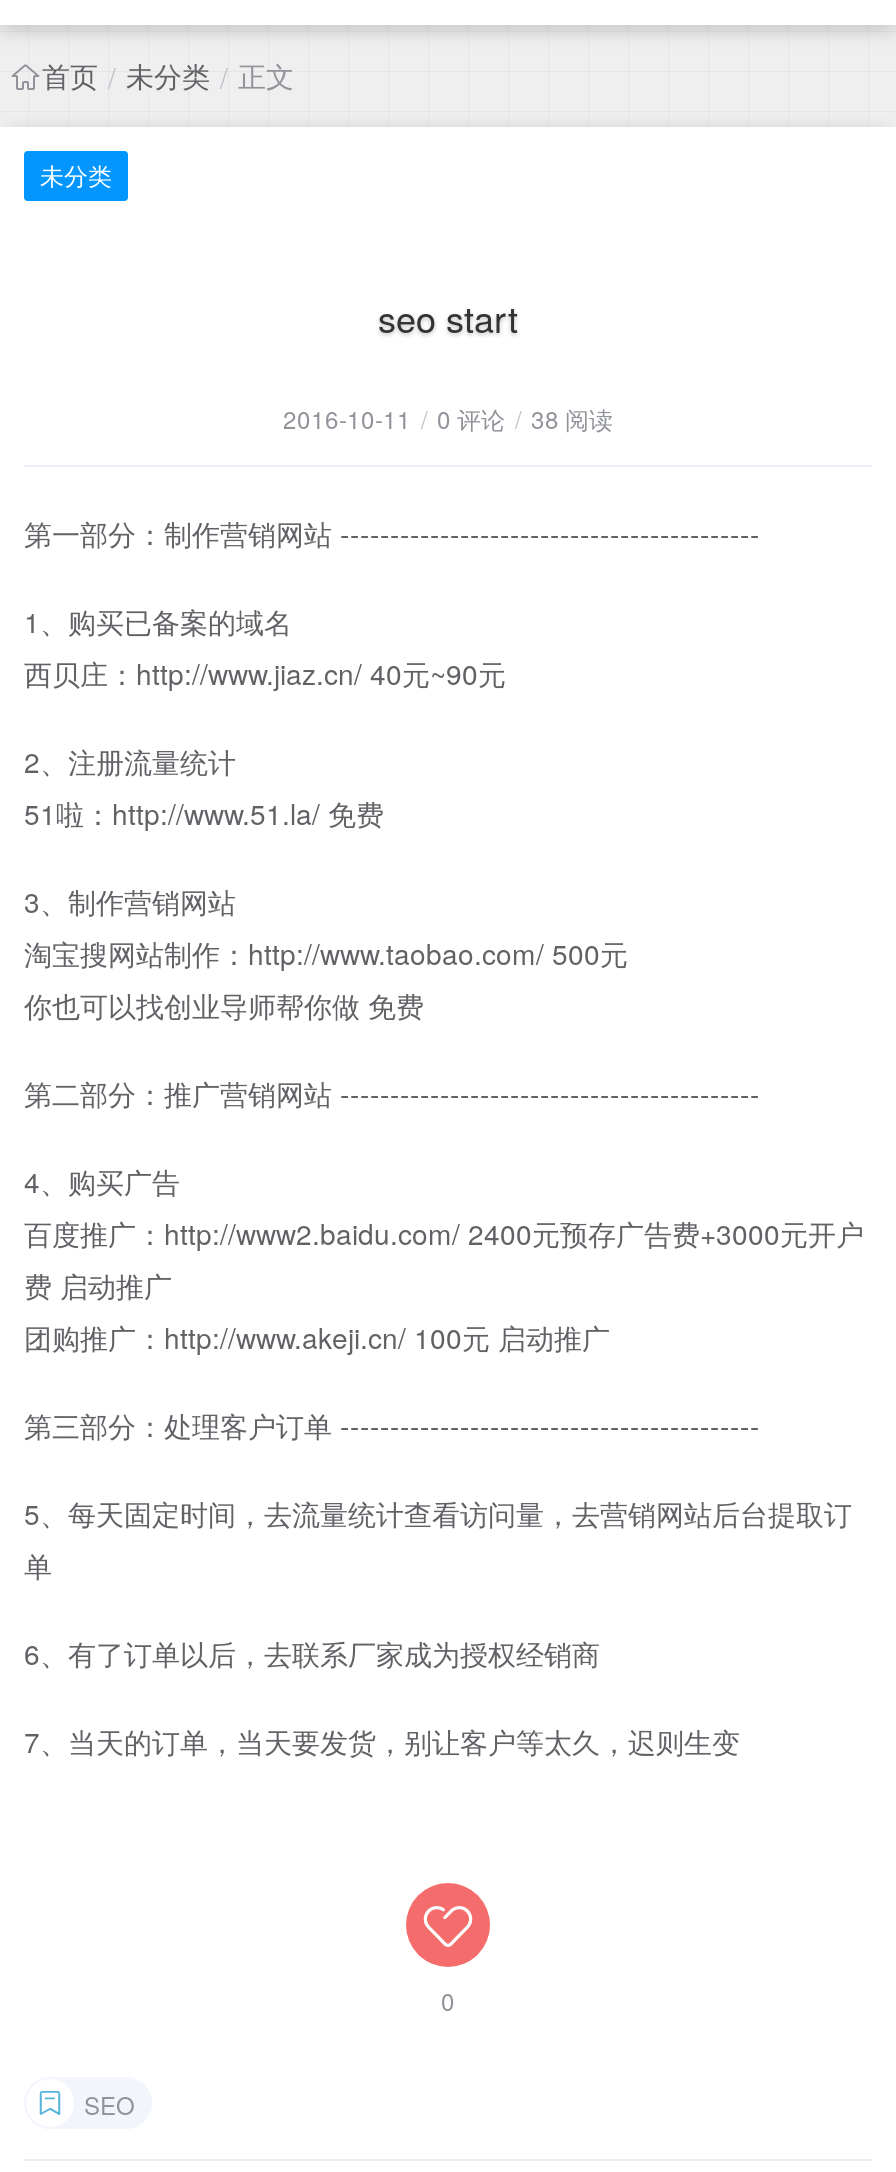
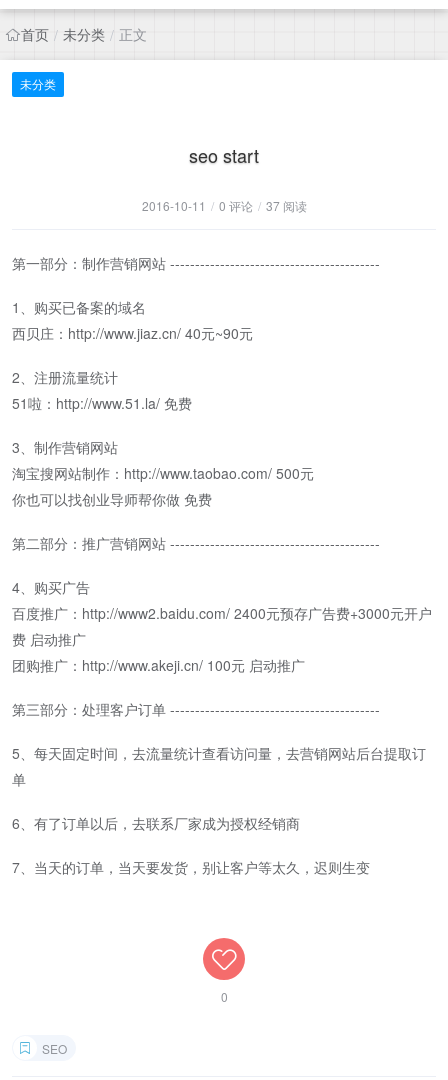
[283,401,613,435] 2016-10-11 / 0 评论 / 38 阅读 -> [141,197,306,214] 2016-10-11 / 0 评论 / 37 阅读

